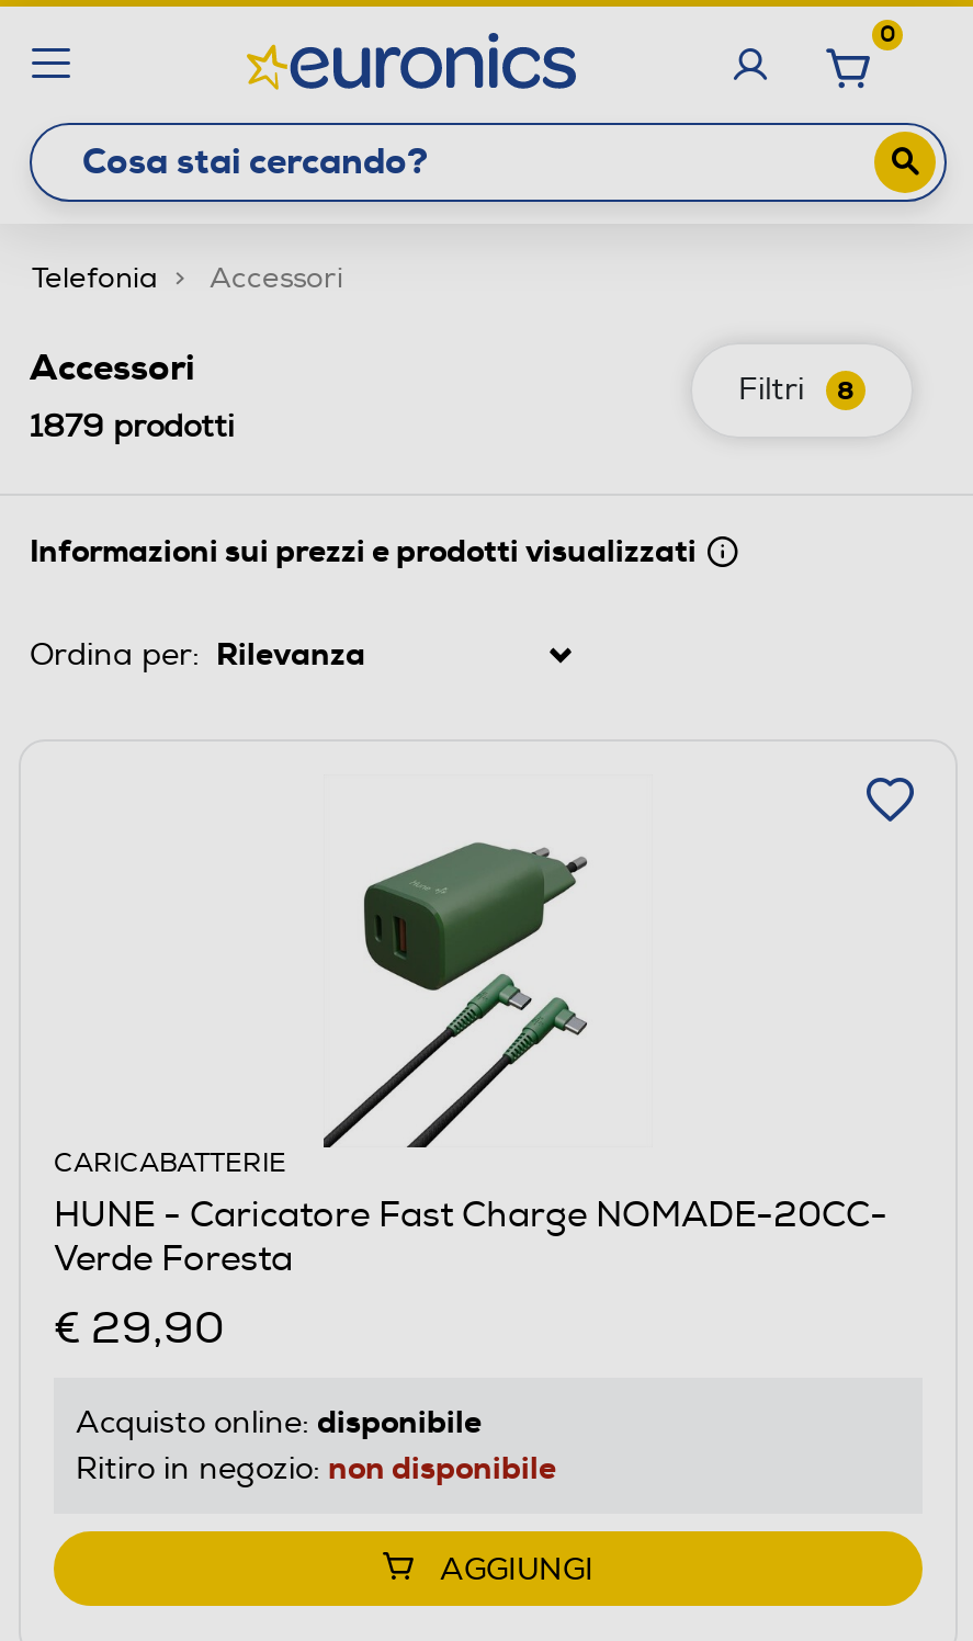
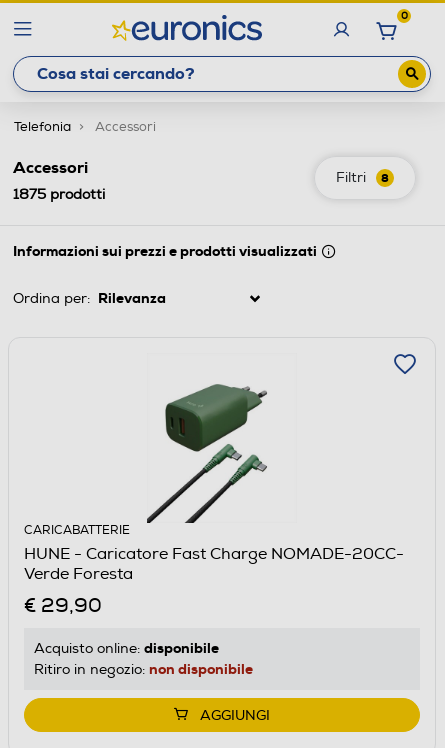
[30,407,234,444] 1879 prodotti -> [13,186,105,203] 1875 prodotti

